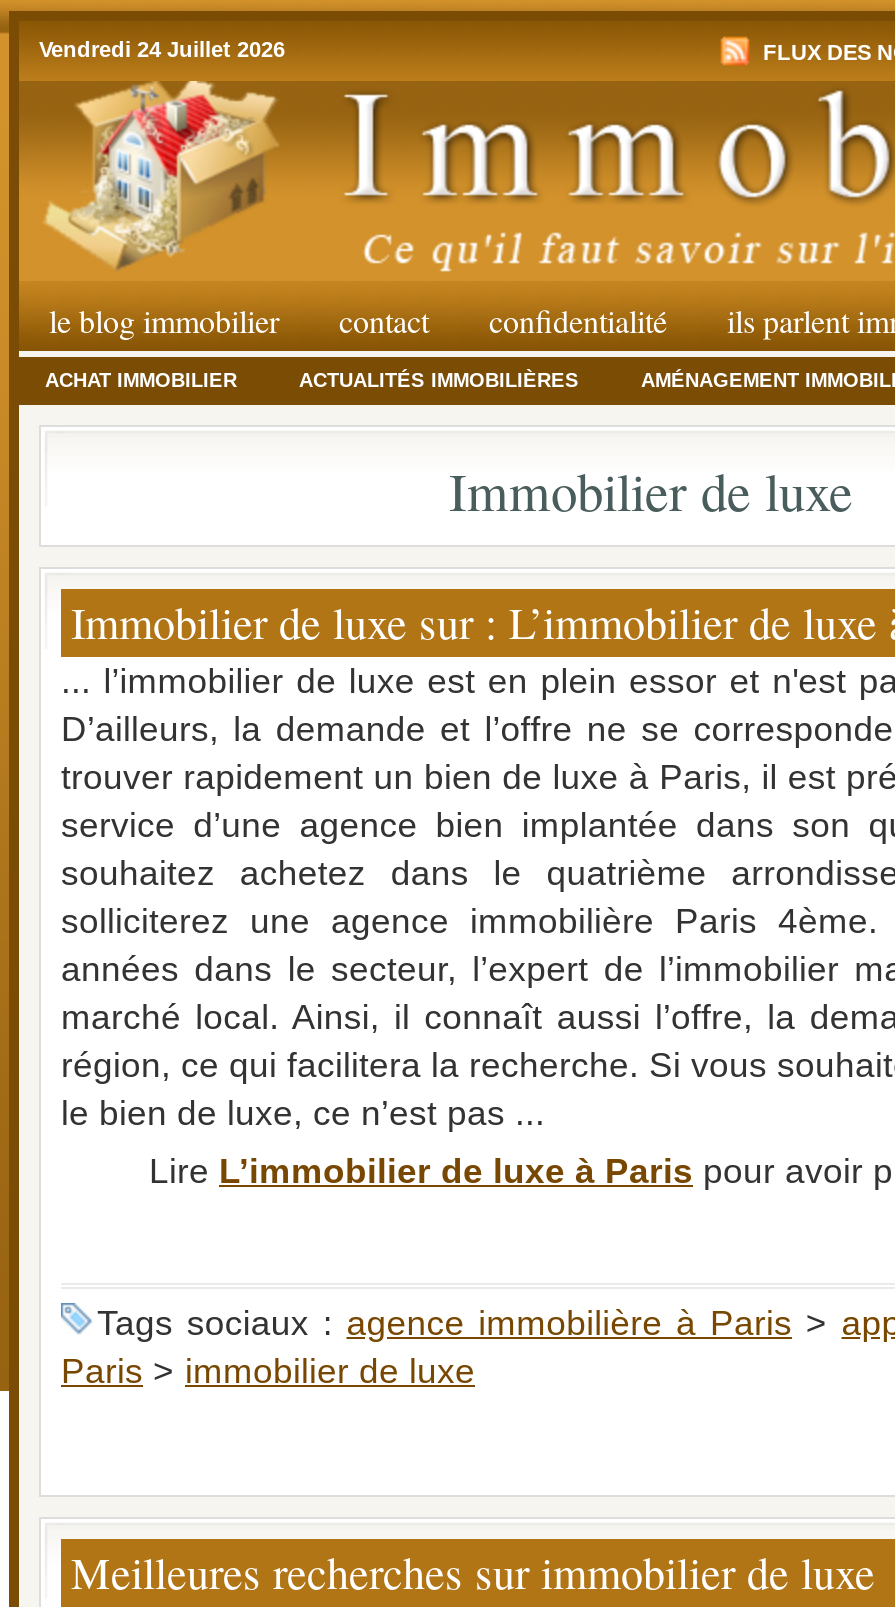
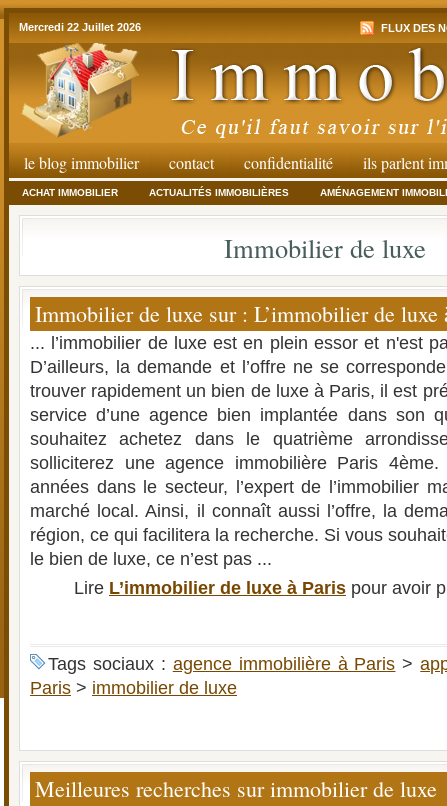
[39,37,285,61] Vendredi 24 Juillet 2026 -> [19,21,141,33] Mercredi 22 Juillet 2026

